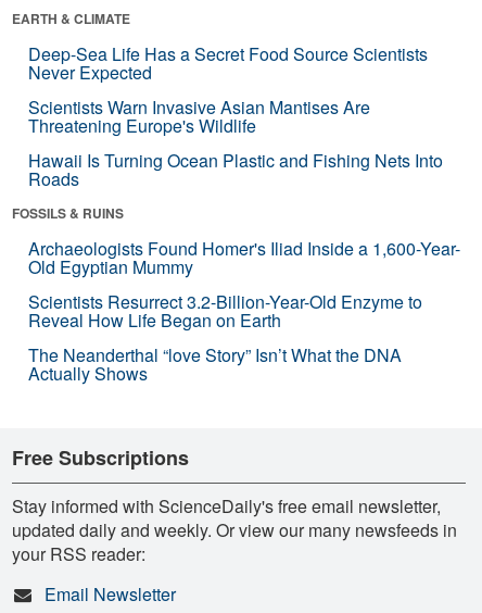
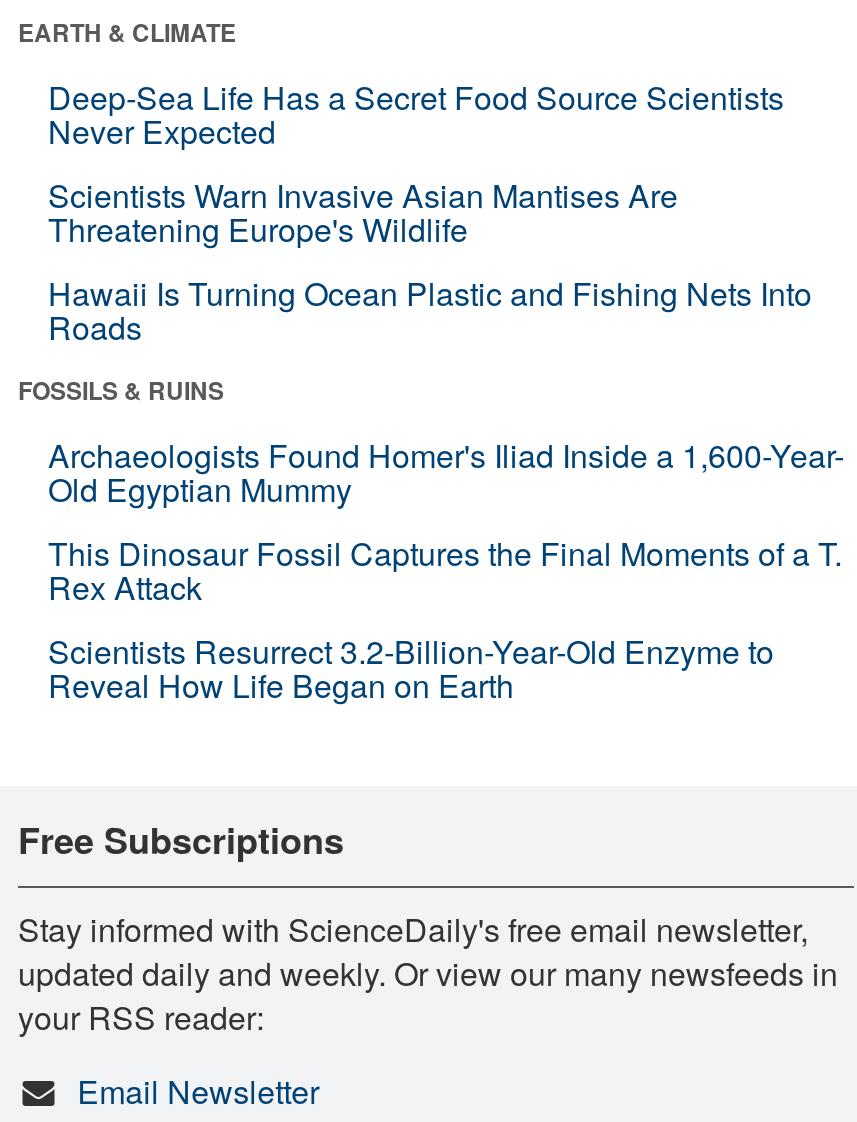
none -> [48,529,842,609] This Dinosaur Fossil Captures the Final Moments of a T. | Rex Attack
moved [28,289,422,333] -> [48,627,774,707]: Scientists Resurrect 3.2-Billion-Year-Old Enzyme to | Reveal How Life Began on Earth
[28,343,402,386] The Neanderthal “love Story” Isn’t What the DNA | Actually Shows -> none

